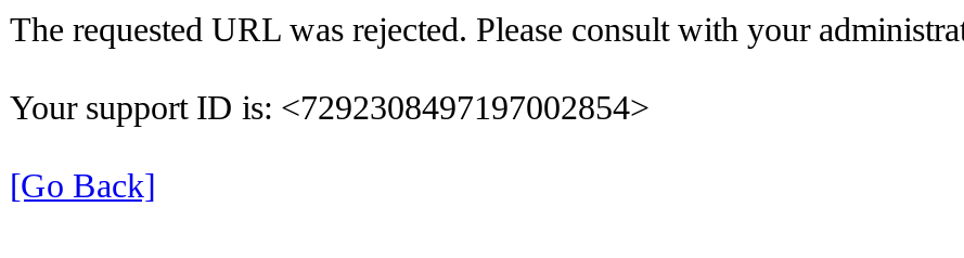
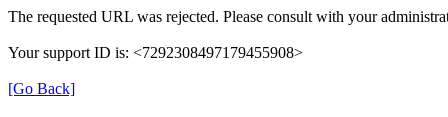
[10,89,650,126] Your support ID is: <7292308497197002854> -> [8,44,303,61] Your support ID is: <7292308497179455908>

